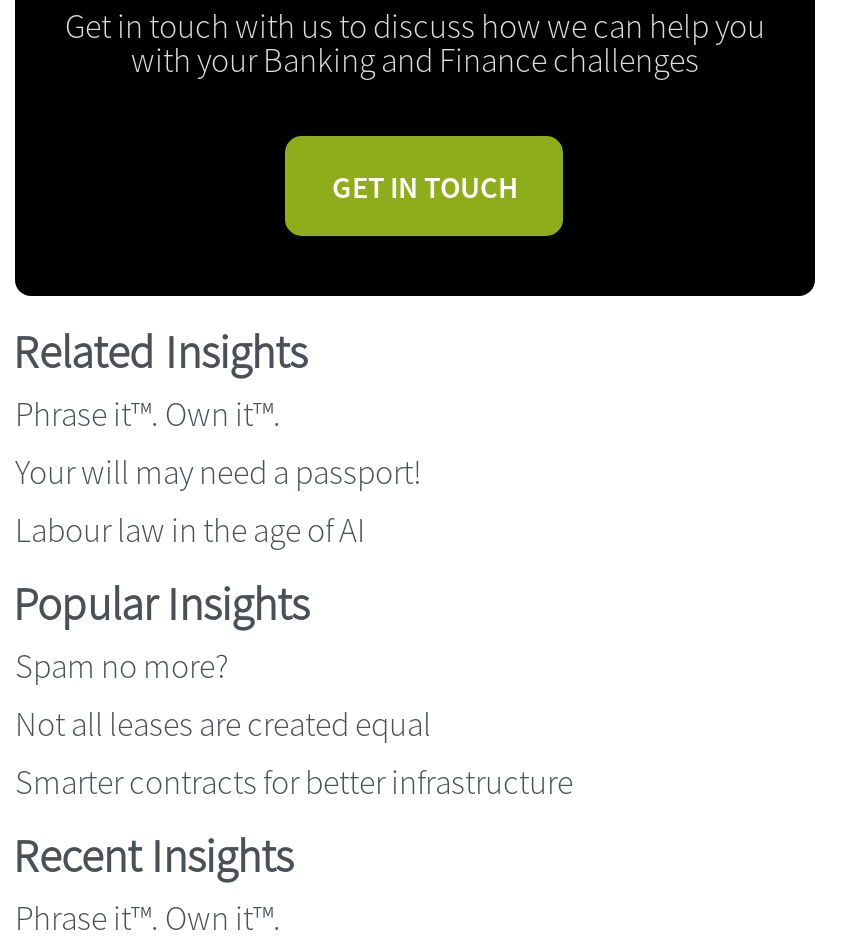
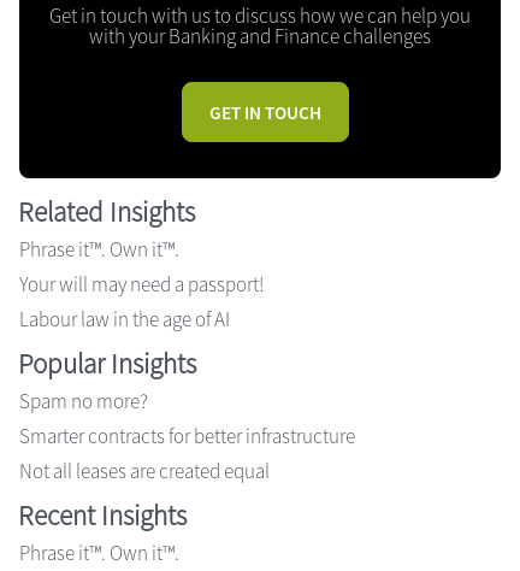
moved [15,703,431,747] -> [19,458,270,485]: Not all leases are created equal
moved [15,761,573,805] -> [19,423,355,450]: Smarter contracts for better infrastructure

